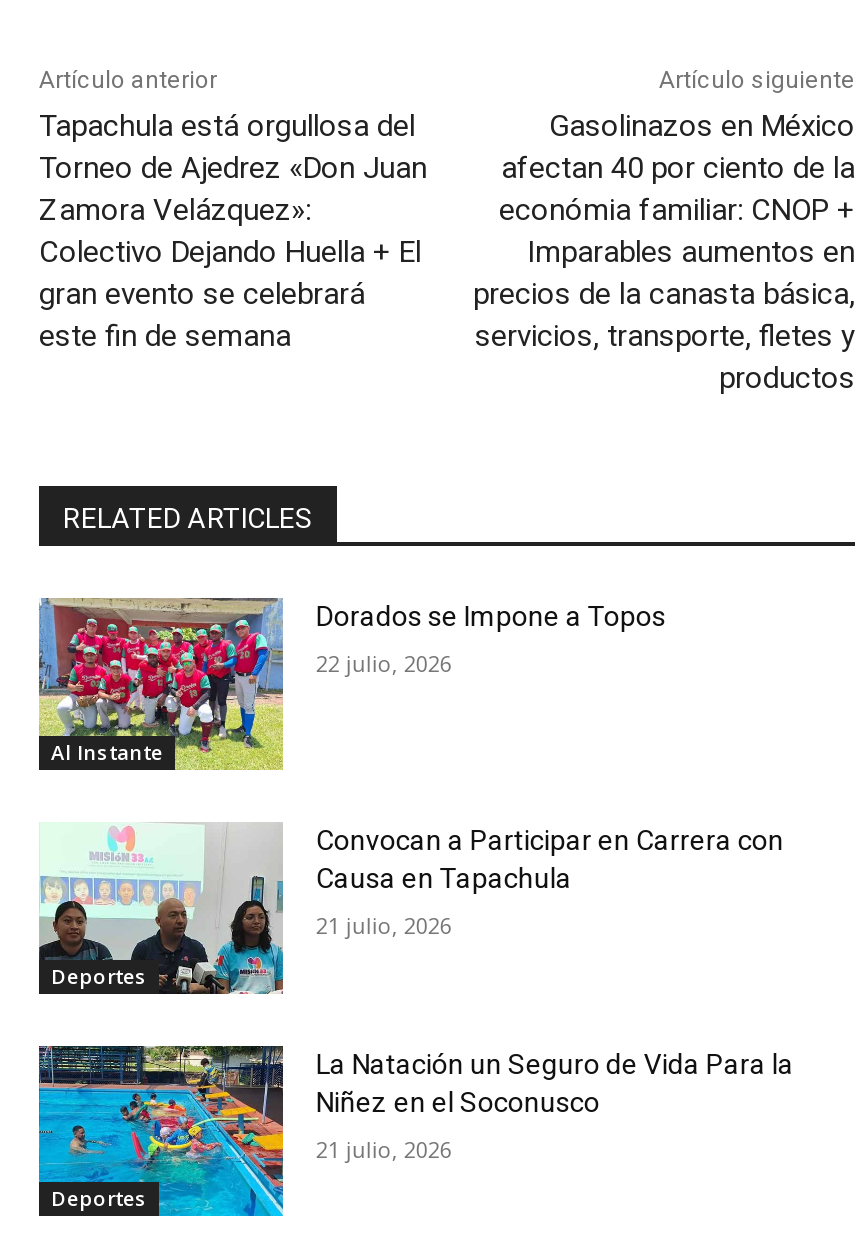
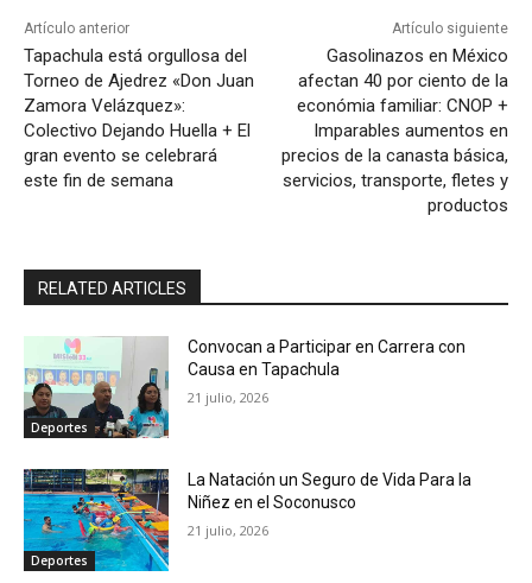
[37,596,285,770] [image] | Al Instante -> none
[316,601,666,679] Dorados se Impone a Topos | 22 julio, 2026 -> none

